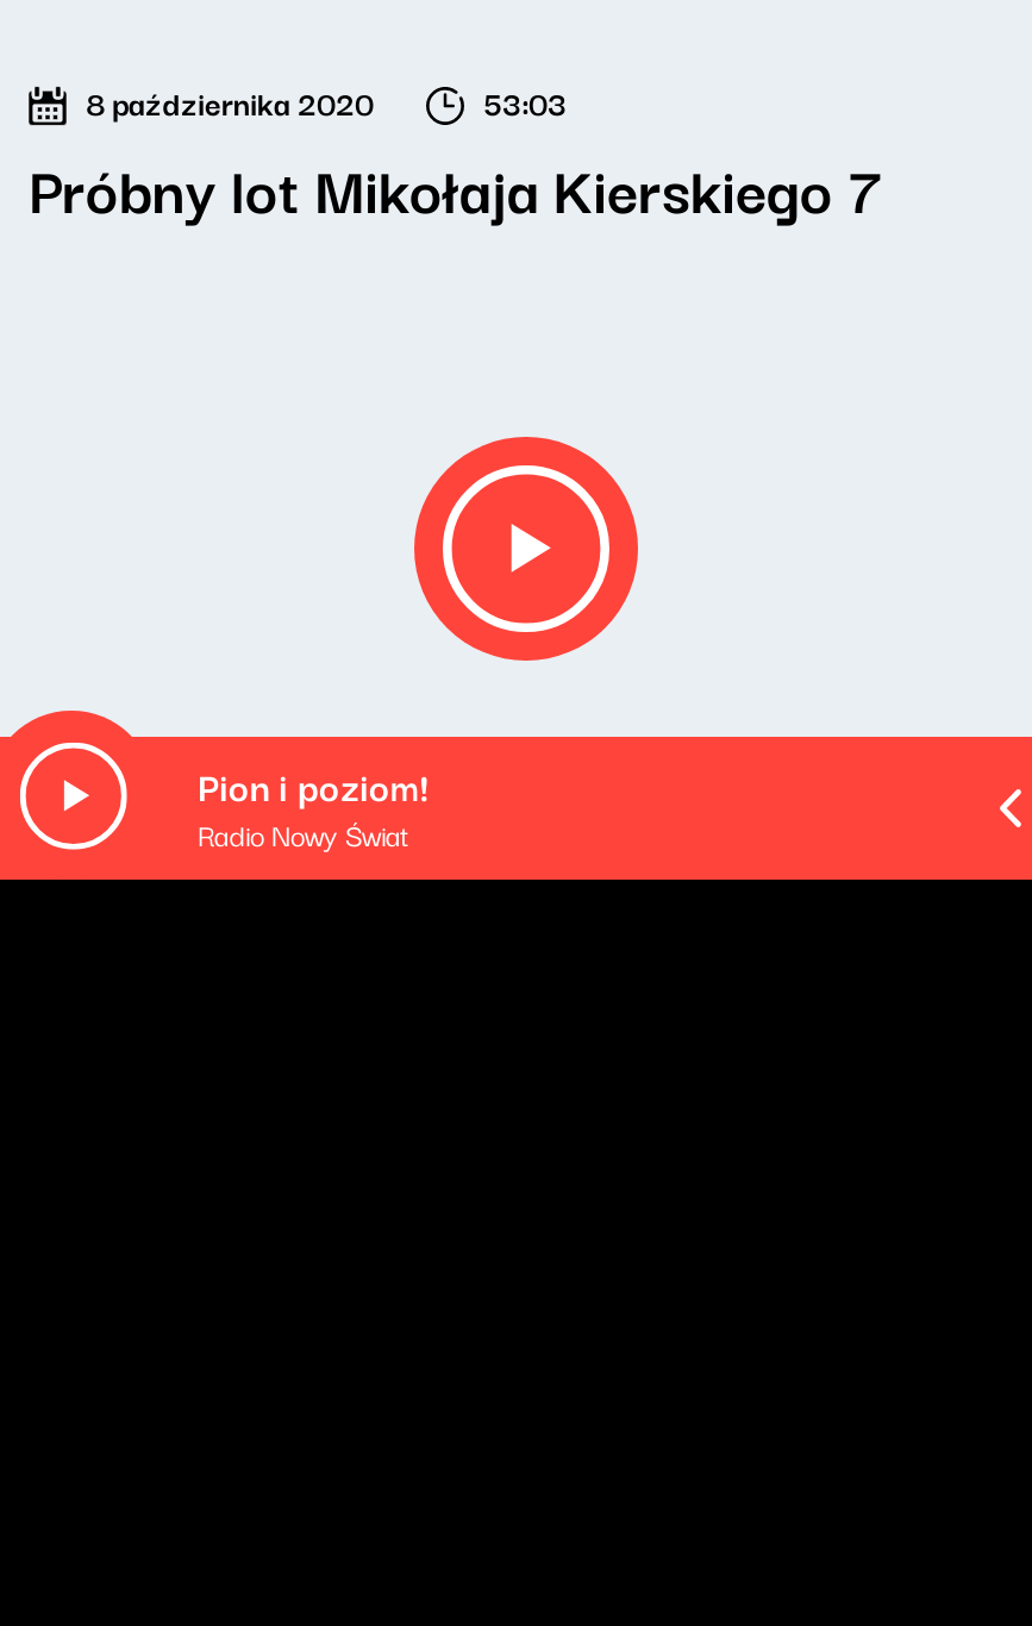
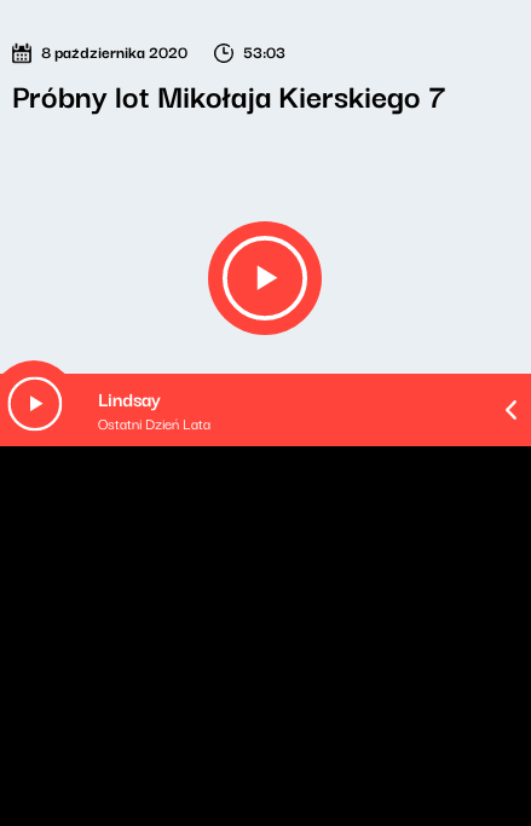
[198,756,429,856] Pion i poziom! | Radio Nowy Świat -> [98,383,210,434] Lindsay | Ostatni Dzień Lata

